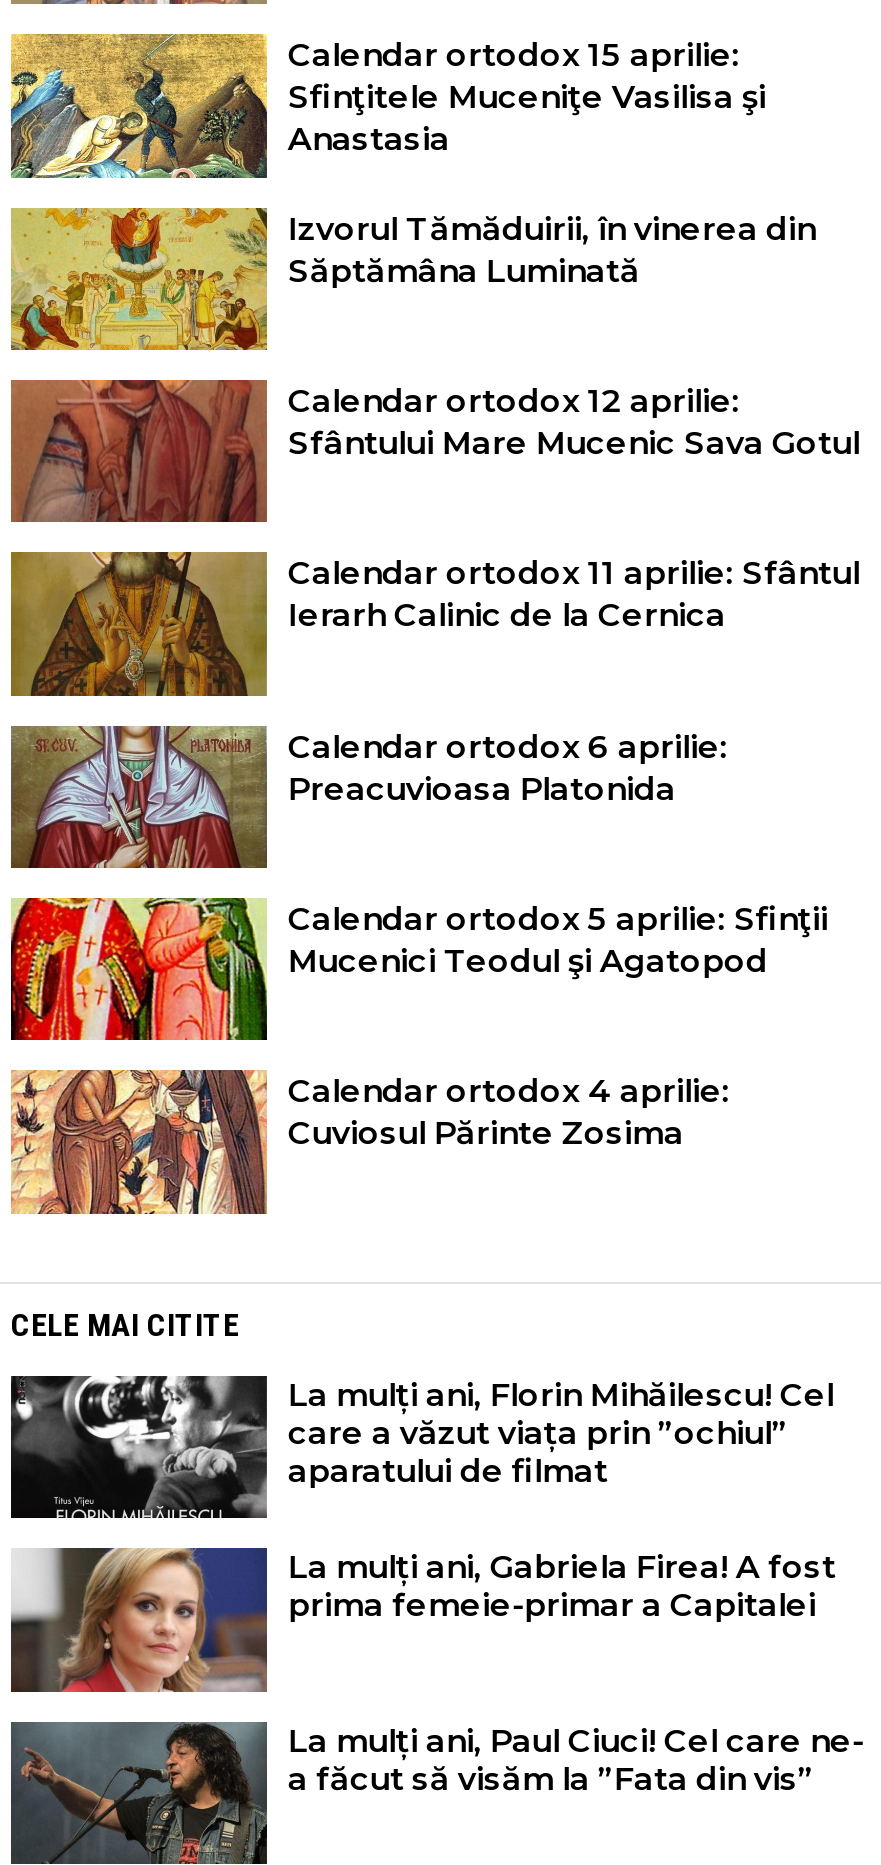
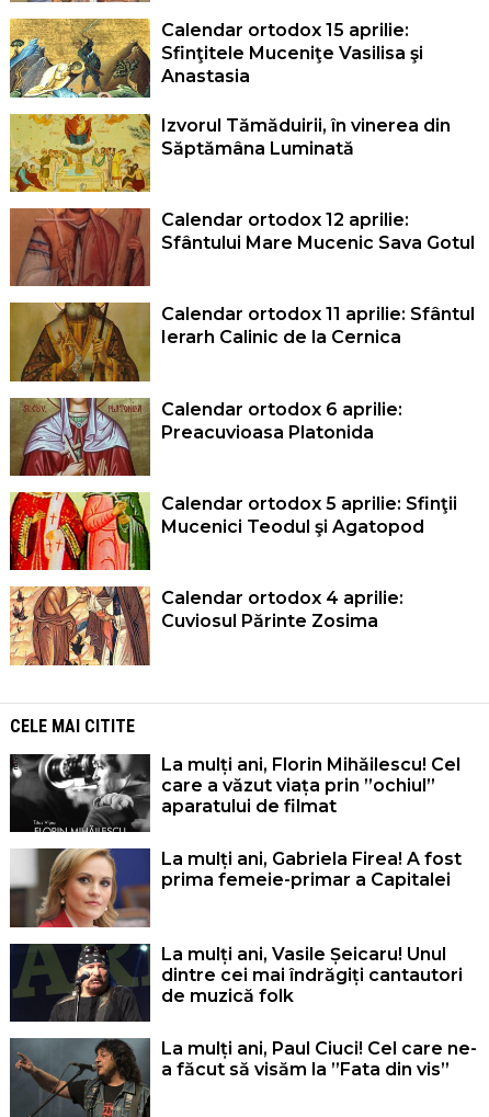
none -> [11,944,463,1023] [image] | La mulți ani, Vasile Șeicaru! Unul | dintre cei mai îndrăgiți cantautori | de muzică folk

